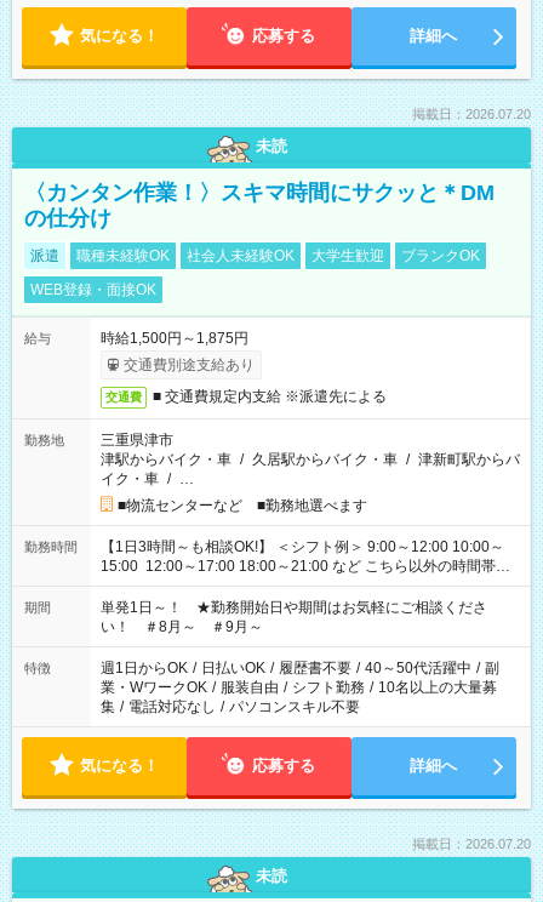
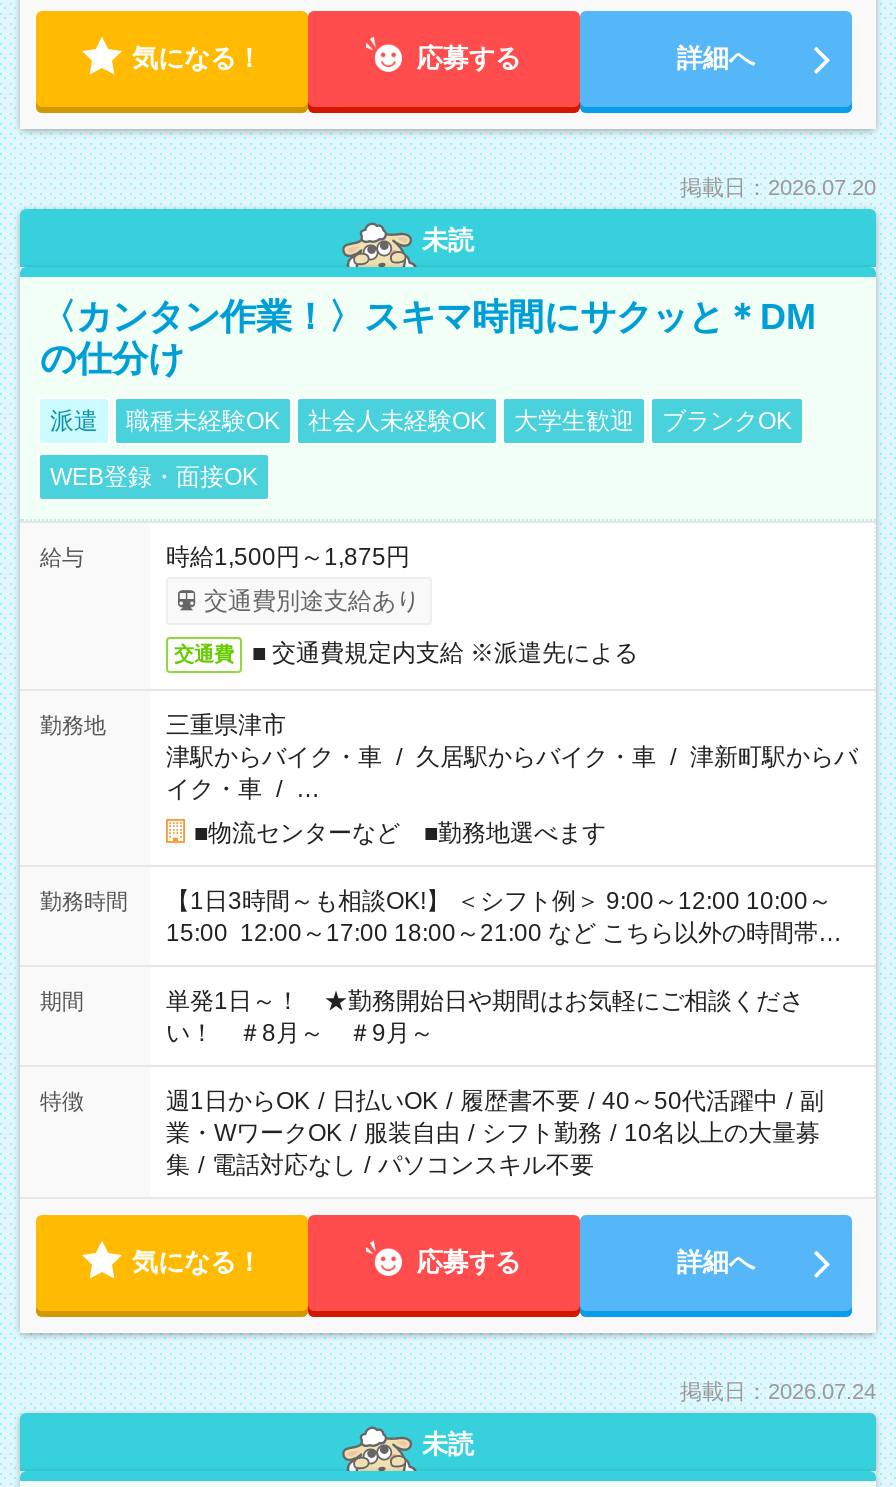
[412,837,531,851] 掲載日：2026.07.20 -> [680,1379,876,1403] 掲載日：2026.07.24

